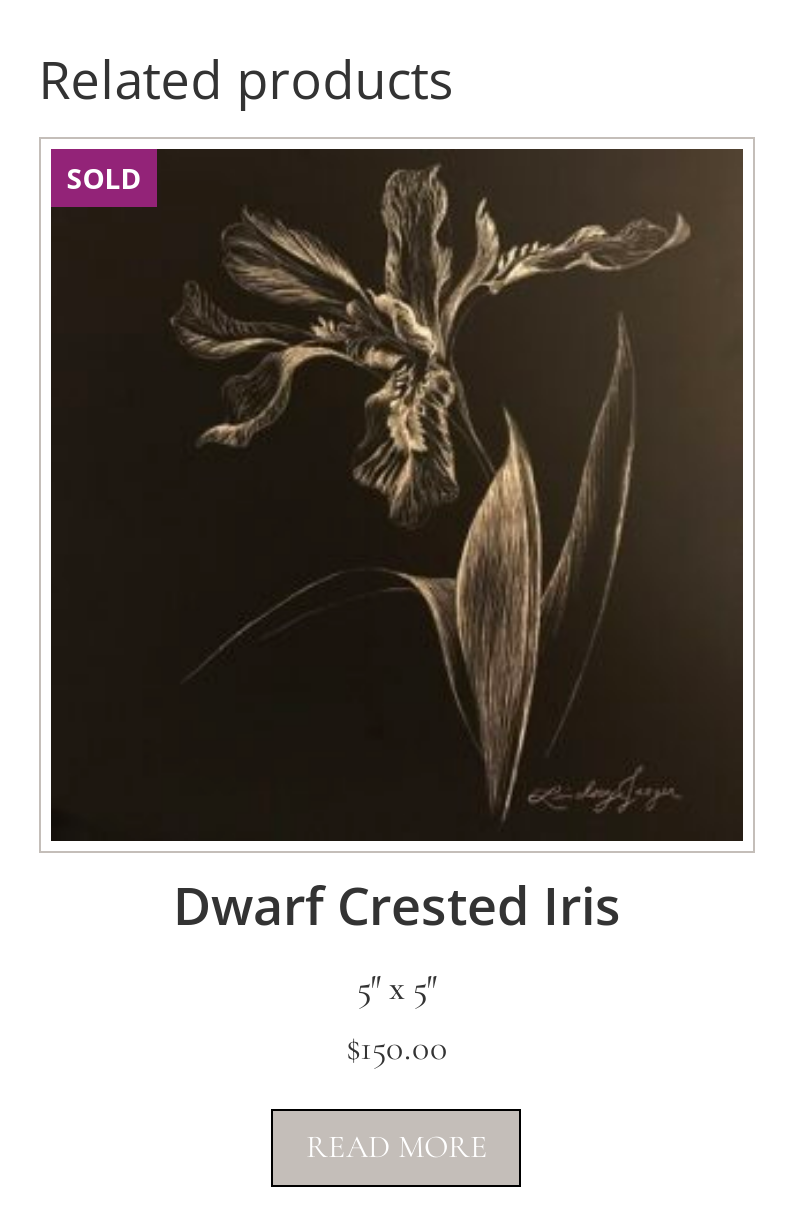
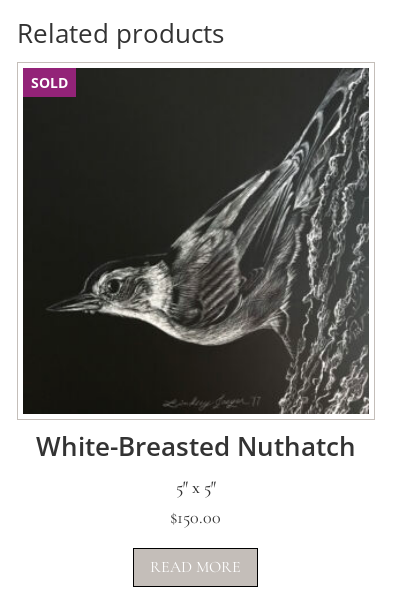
[127,151,743,941] [image] | Dwarf Crested Iris -> [36,68,369,464] [image] | White-Breasted Nuthatch

